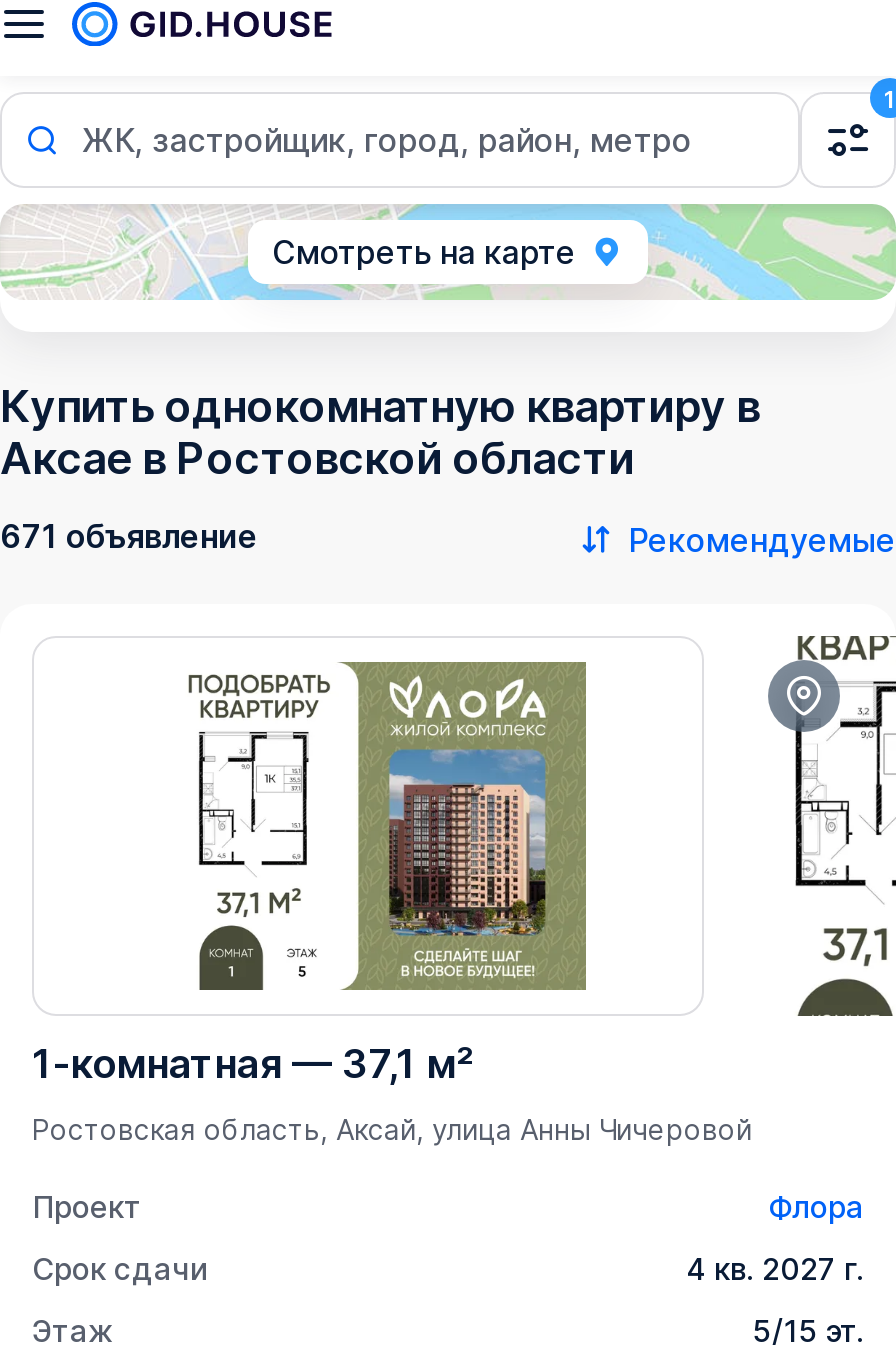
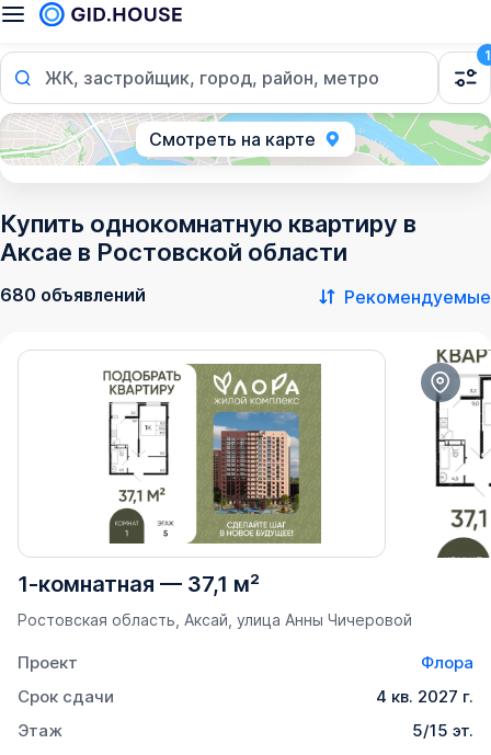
[0,516,258,556] 671 объявление -> [0,284,146,306] 680 объявлений

